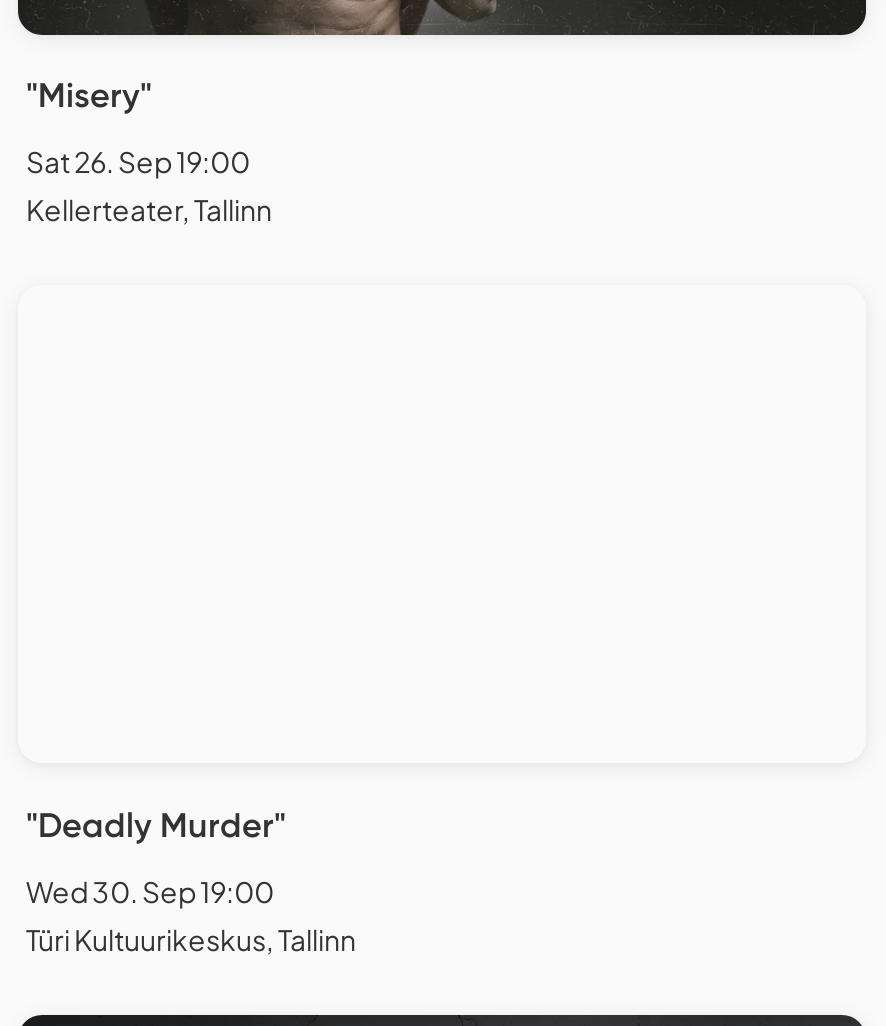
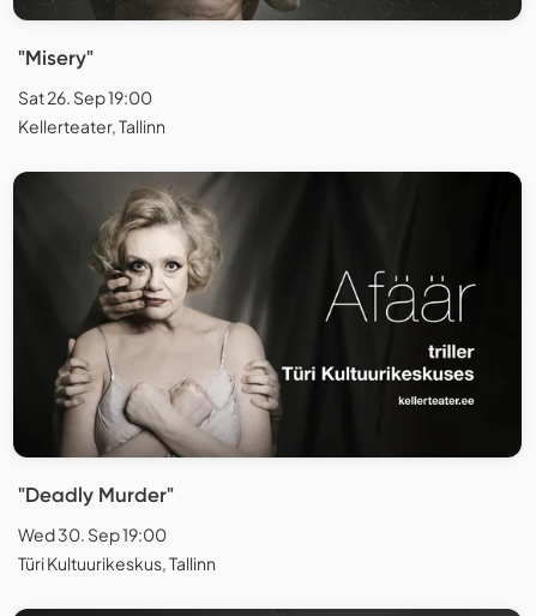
none -> [12,171,523,459] [image]

